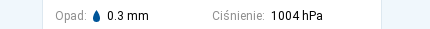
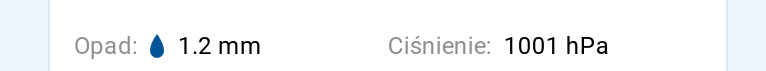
[55,9,149,23] Opad: 0.3 mm -> [74,32,262,60] Opad: 1.2 mm
[212,9,323,23] Ciśnienie: 1004 hPa -> [388,32,610,60] Ciśnienie: 1001 hPa

